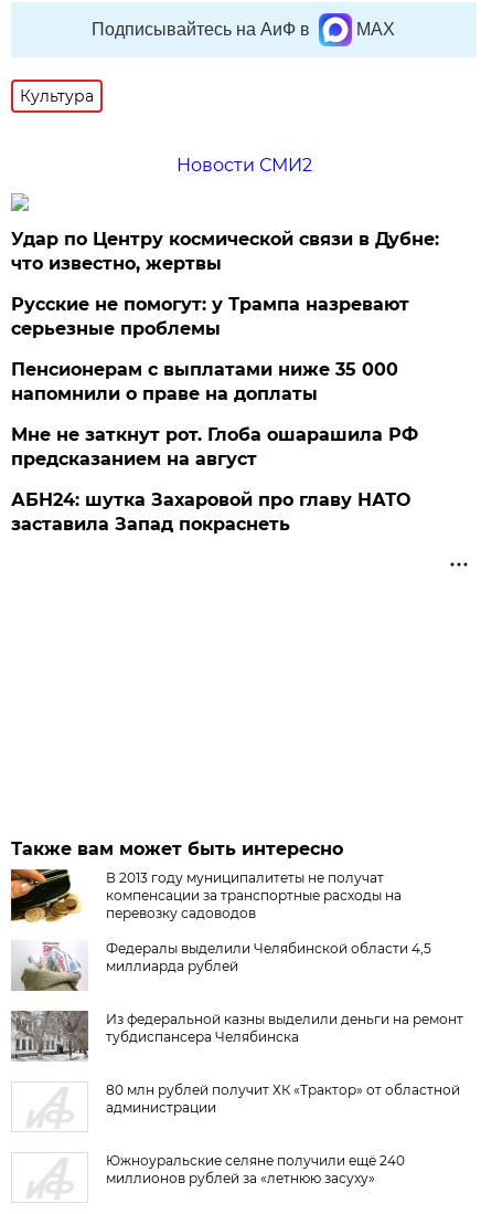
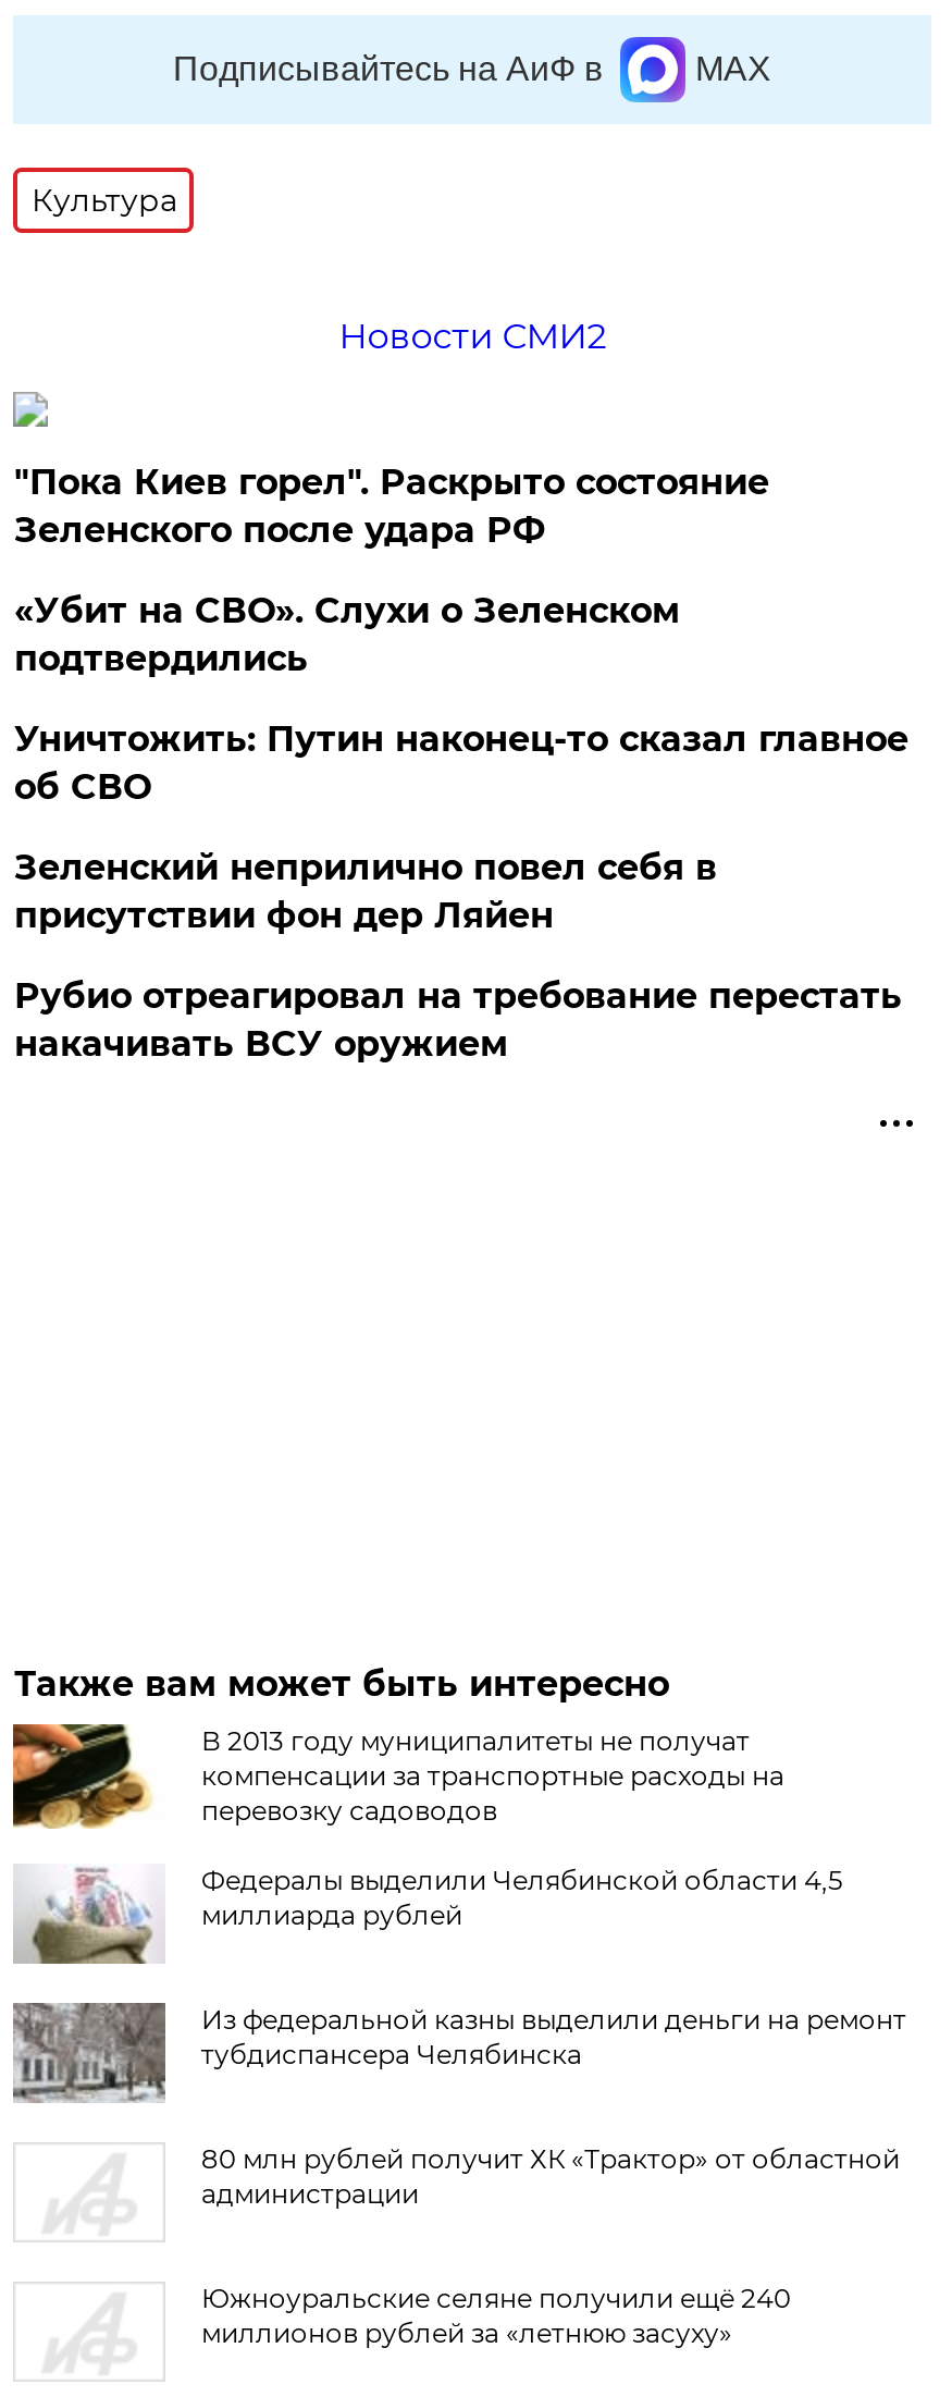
[11,229,440,274] Удар по Центру космической связи в Дубне: | что известно, жертвы -> [14,462,769,551] "Пока Киев горел". Раскрыто состояние | Зеленского после удара РФ
[11,294,410,339] Русские не помогут: у Трампа назревают | серьезные проблемы -> [14,590,680,679] «Убит на СВО». Слухи о Зеленском | подтвердились
[11,359,399,404] Пенсионерам с выплатами ниже 35 000 | напомнили о праве на доплаты -> [14,718,908,808] Уничтожить: Путин наконец-то сказал главное | об СВО
[11,424,419,469] Мне не заткнут рот. Глоба ошарашила РФ | предсказанием на август -> [14,847,717,936] Зеленский неприлично повел cебя в | присутствии фон дер Ляйен
[11,489,411,535] АБН24: шутка Захаровой про главу НАТО | заставила Запад покраснеть -> [14,975,902,1065] Рубио отреагировал на требование перестать | накачивать ВСУ оружием

